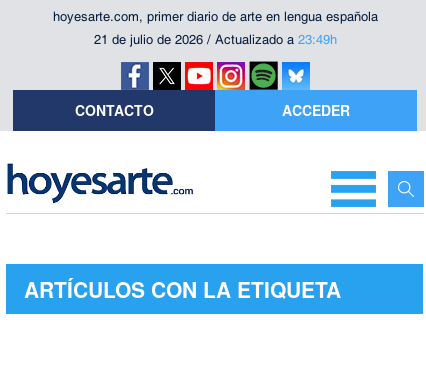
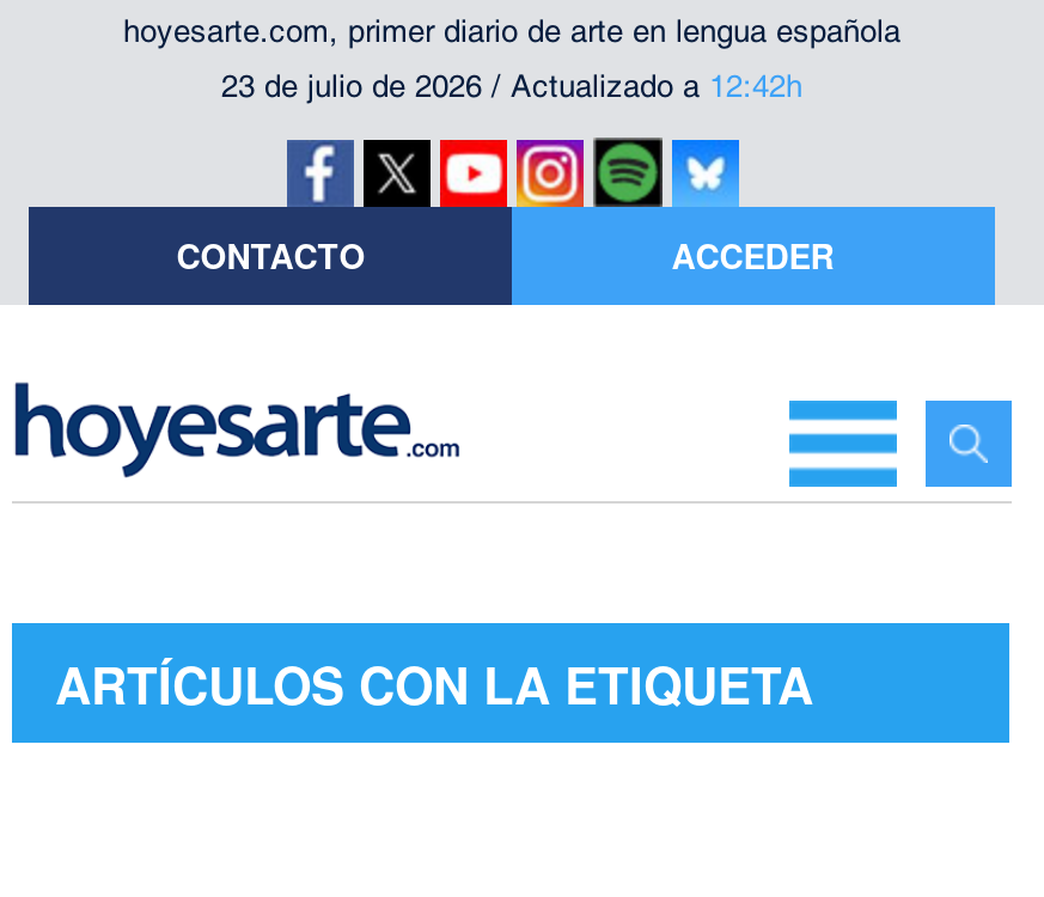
[93,32,336,47] 21 de julio de 2026 / Actualizado a 23:49h -> [221,68,802,104] 23 de julio de 2026 / Actualizado a 12:42h

